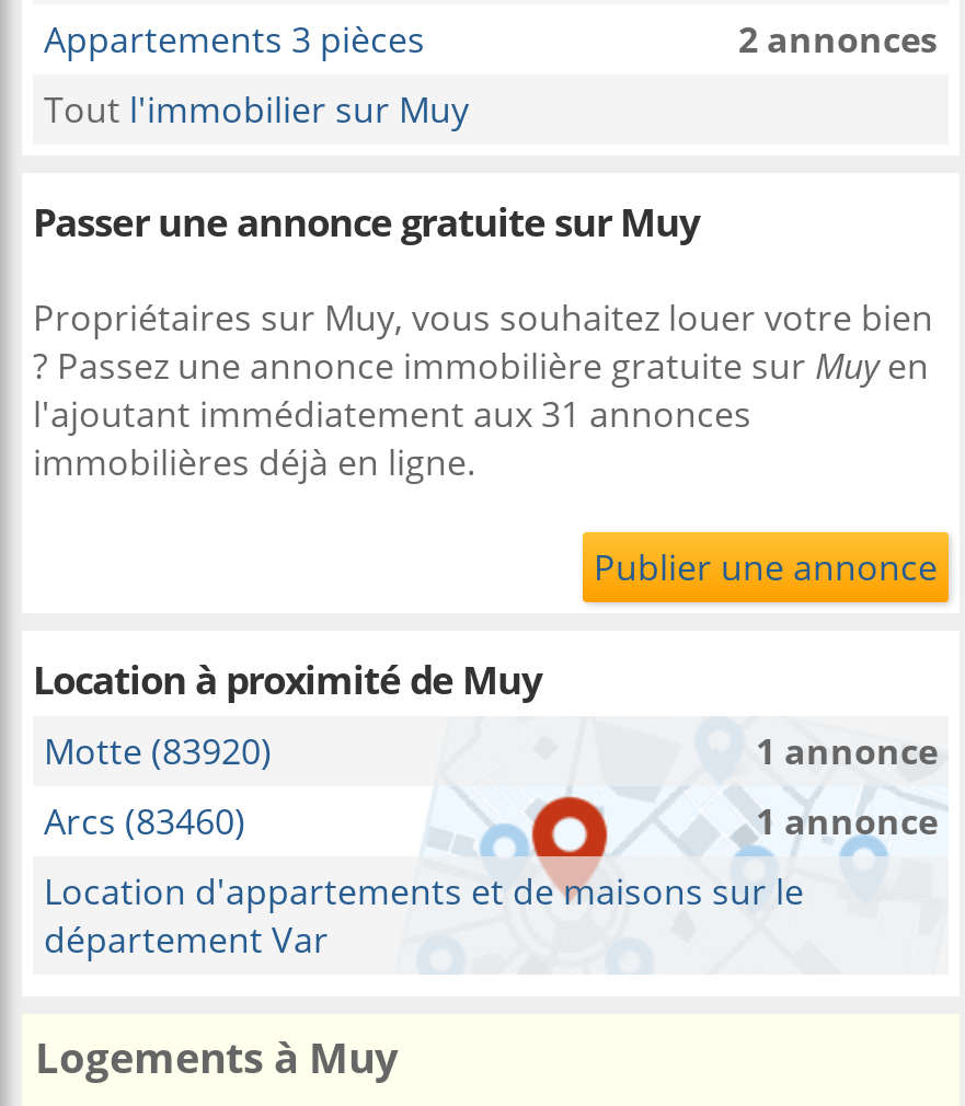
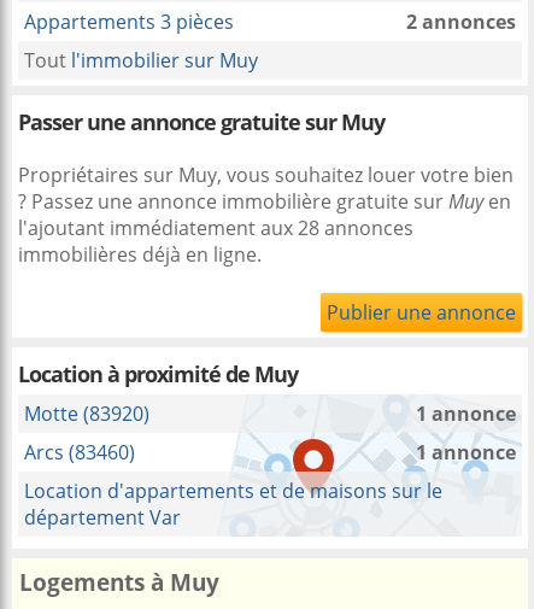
[33,390,751,438] l'ajoutant immédiatement aux 31 annonces -> [18,215,413,241] l'ajoutant immédiatement aux 28 annonces

